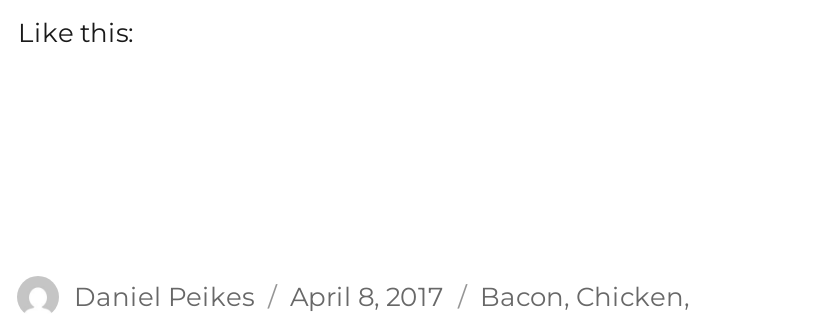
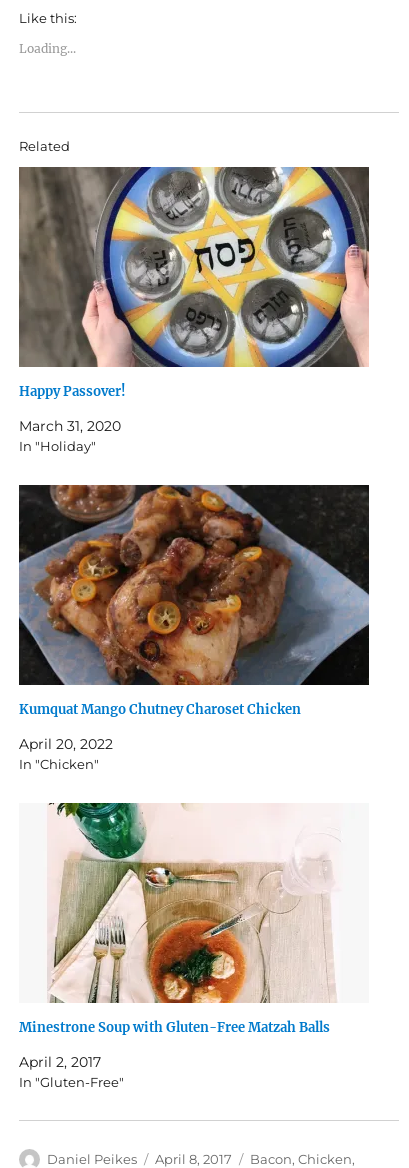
none -> [18,166,370,454] [image] | Happy Passover! | March 31, 2020 | In "Holiday"
none -> [18,484,370,772] [image] | Kumquat Mango Chutney Charoset Chicken | April 20, 2022 | In "Chicken"
none -> [19,41,76,56] Loading...
none -> [19,138,70,154] Related
none -> [19,802,336,1090] [image] | Minestrone Soup with Gluten-Free Matzah Balls | April 2, 2017 | In "Gluten-Free"

